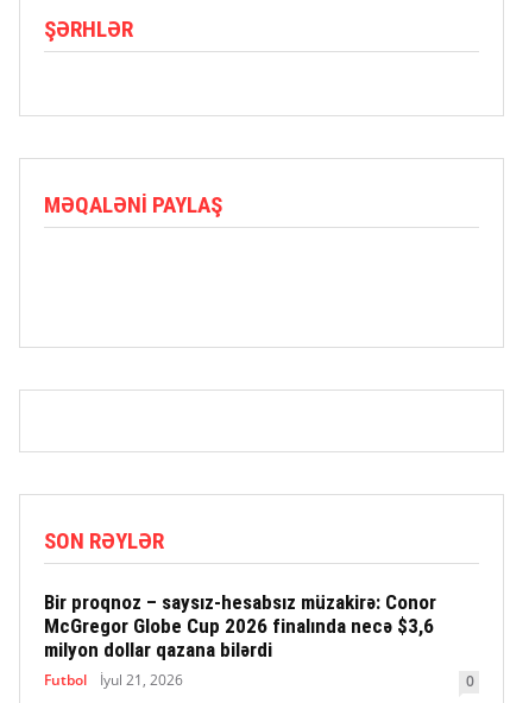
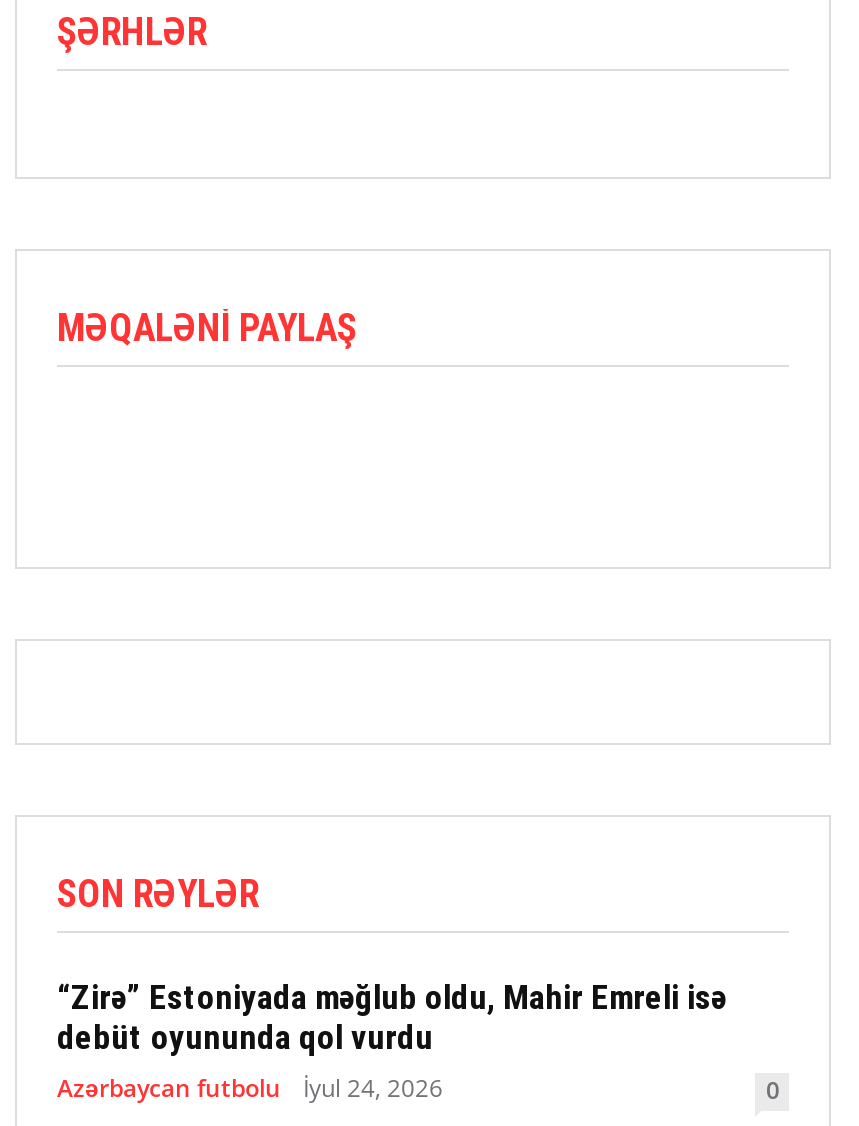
[44,590,436,690] Bir proqnoz – saysız-hesabsız müzakirə: Conor | McGregor Globe Cup 2026 finalında necə $3,6 | milyon dollar qazana bilərdi | Futbol | İyul 21, 2026 -> [57,977,727,1105] “Zirə” Estoniyada məğlub oldu, Mahir Emreli isə | debüt oyununda qol vurdu | Azərbaycan futbolu | İyul 24, 2026

